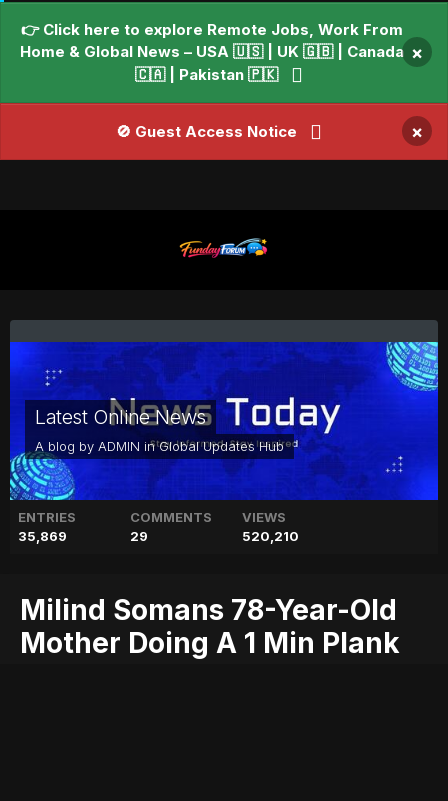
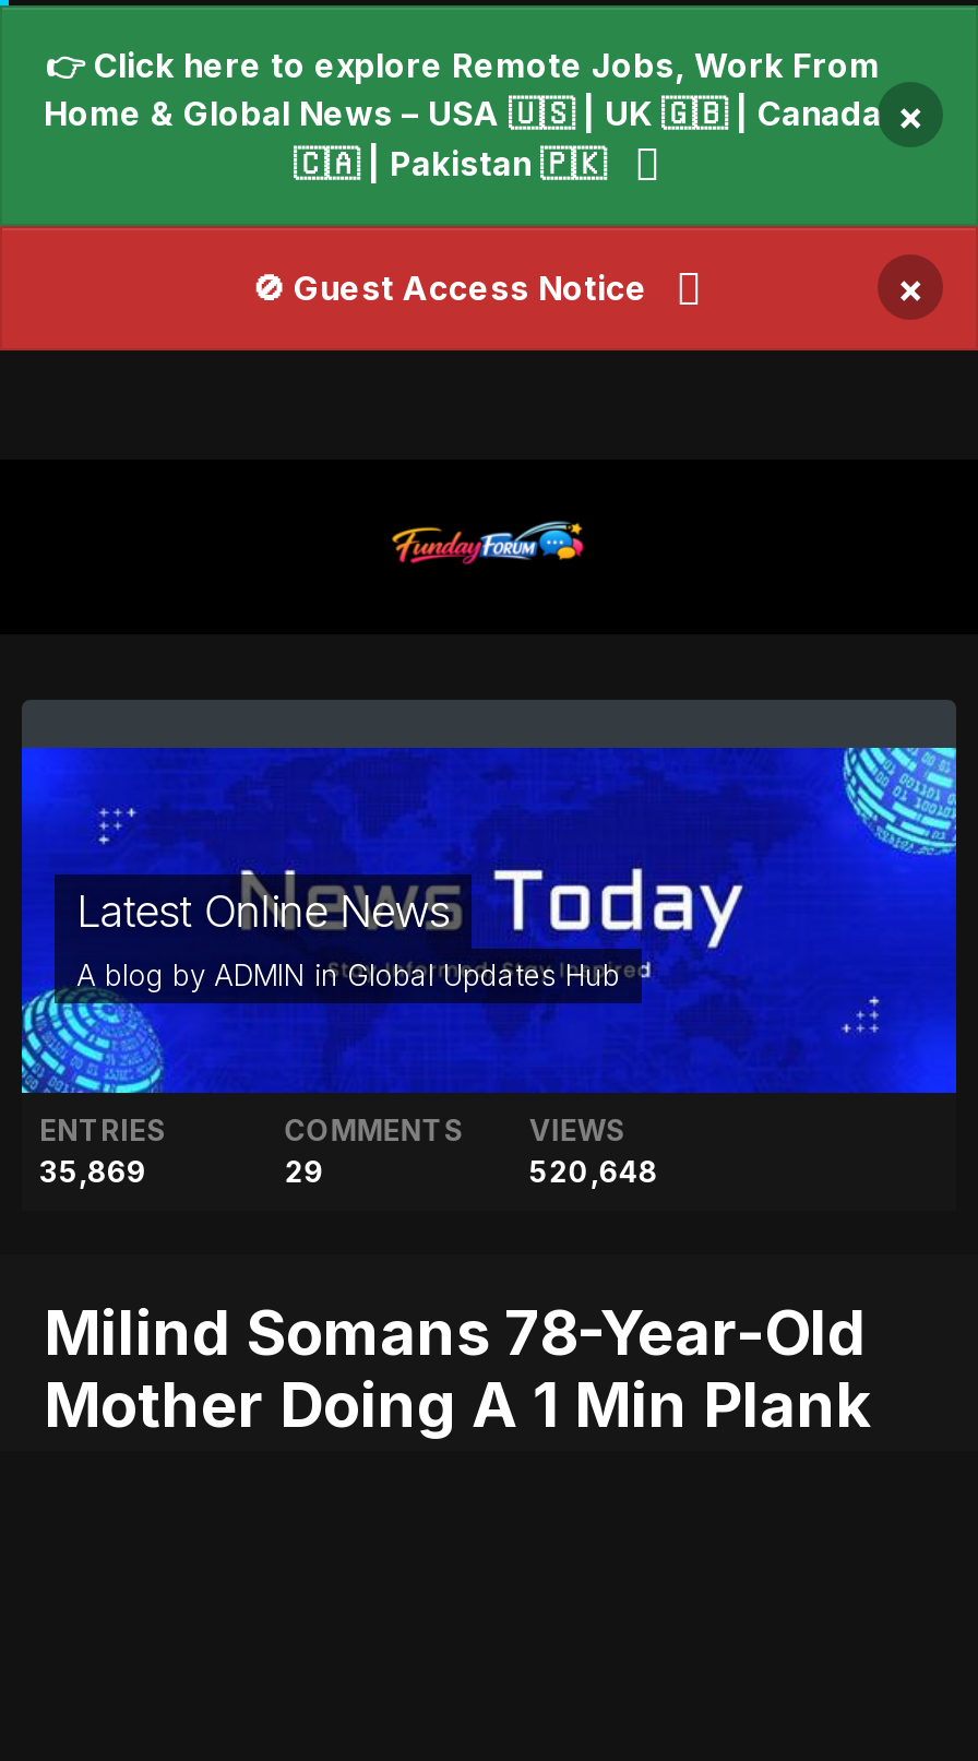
[242,528,299,544] 520,210 -> [529,1154,658,1188] 520,648

